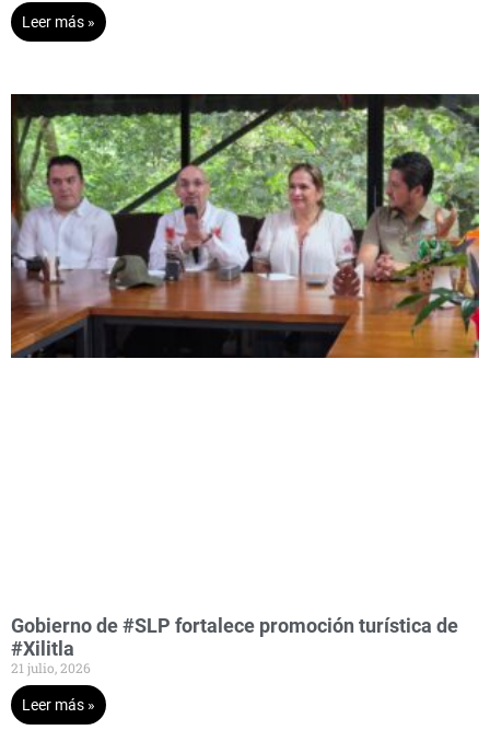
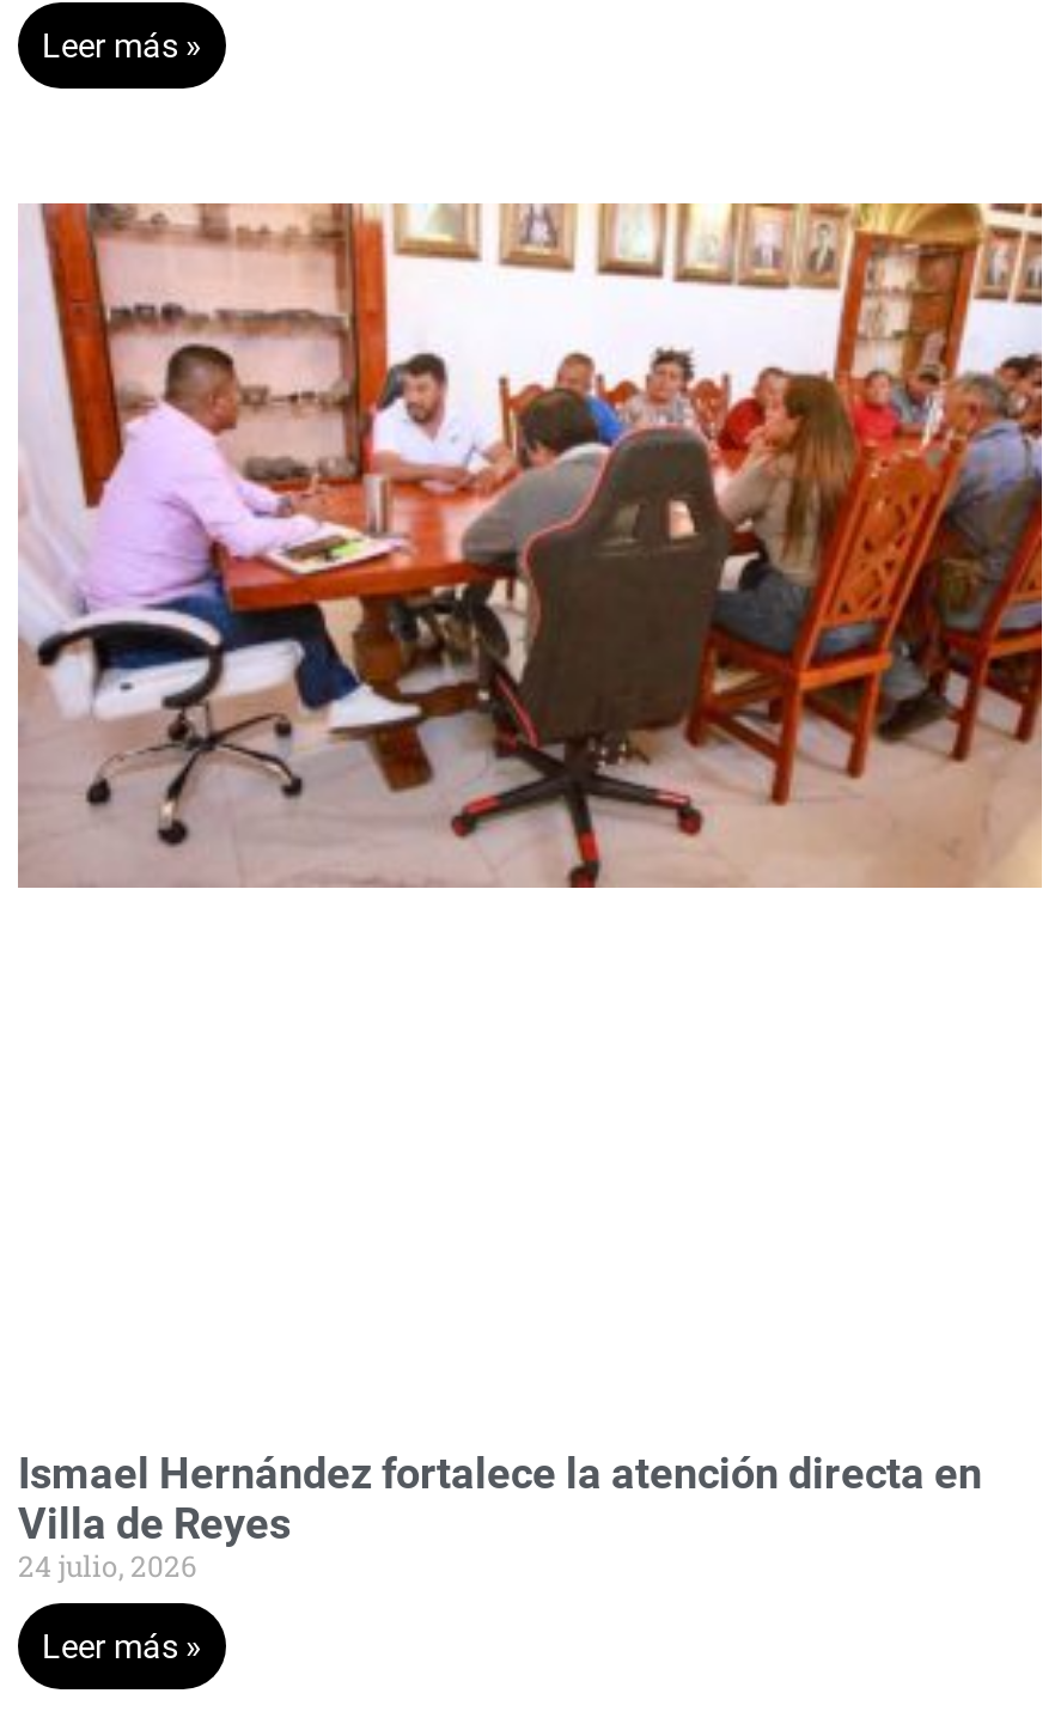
[10,93,480,358] [image] -> [18,201,1044,890] [image]
[11,614,458,677] Gobierno de #SLP fortalece promoción turística de | #Xilitla | 21 julio, 2026 -> [18,1446,982,1583] Ismael Hernández fortalece la atención directa en | Villa de Reyes | 24 julio, 2026

